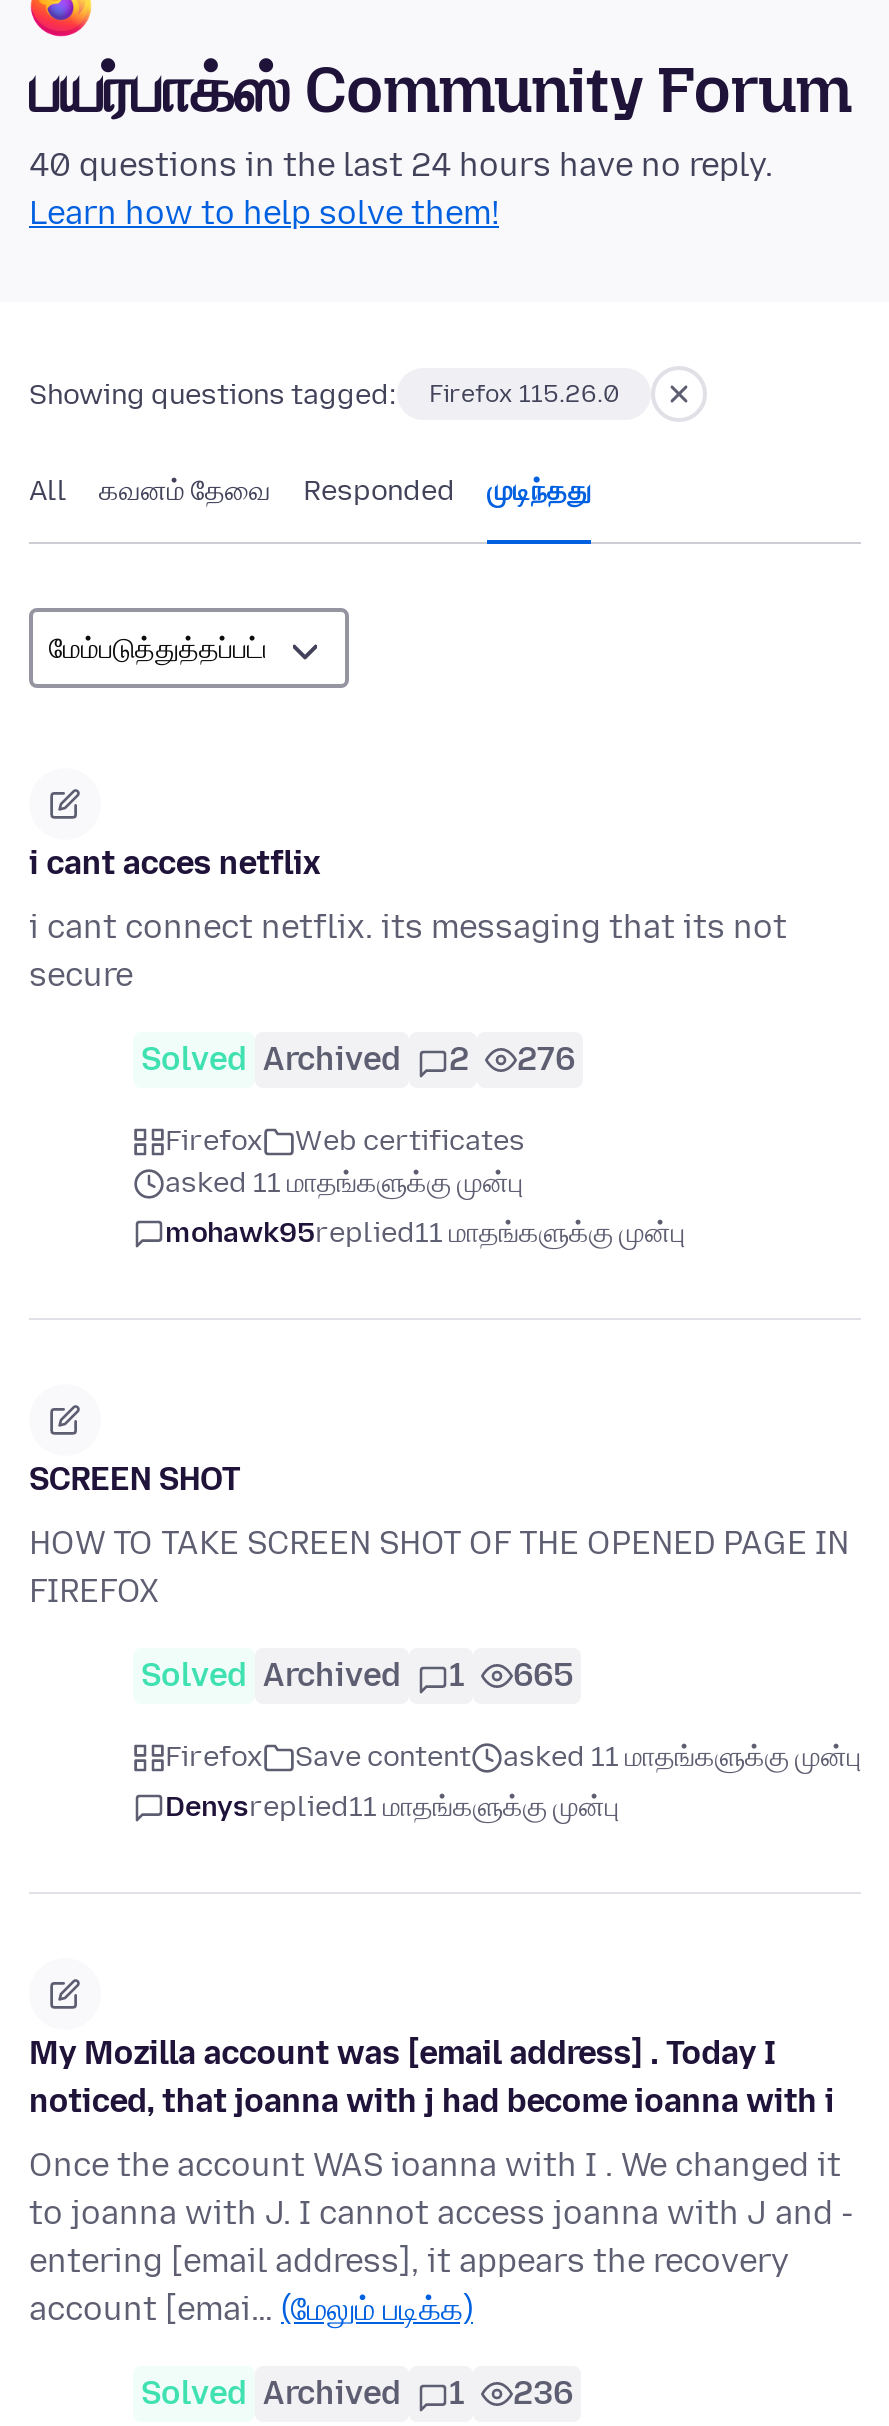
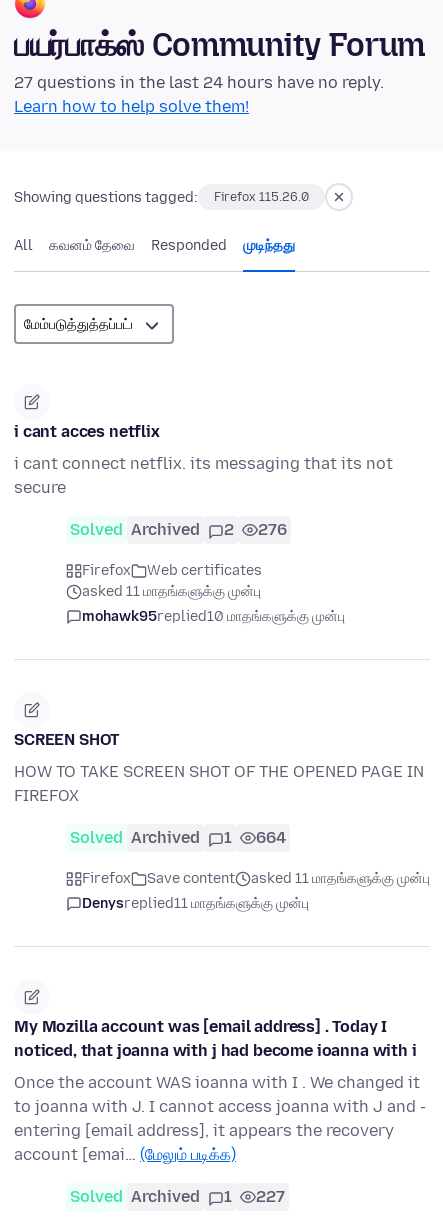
[29,147,773,185] 40 questions in the last 24 hours have no reply. -> [14,73,384,92] 27 questions in the last 24 hours have no reply.
[165,1217,685,1251] mohawk95replied11 மாதங்களுக்கு முன்பு -> [82,608,345,625] mohawk95replied10 மாதங்களுக்கு முன்பு
[141,1657,573,1695] Solved Archived 1 665 -> [70,828,286,847] Solved Archived 1 664
[141,2375,573,2413] Solved Archived 1 236 -> [70,1187,285,1206] Solved Archived 1 227

